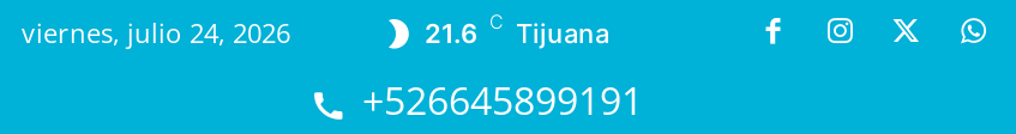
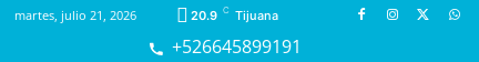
[22,14,290,50] viernes, julio 24, 2026 -> [14,7,136,23] martes, julio 21, 2026
[425,10,609,50] 21.6 C Tijuana -> [191,4,278,23] 20.9 C Tijuana

